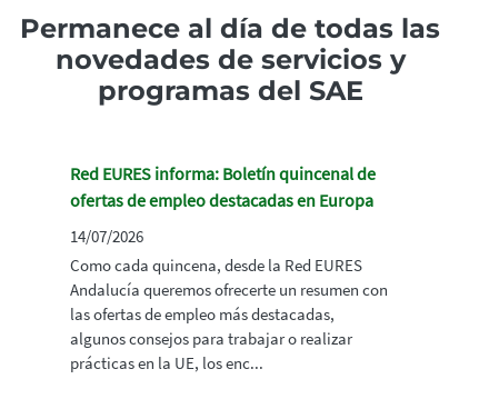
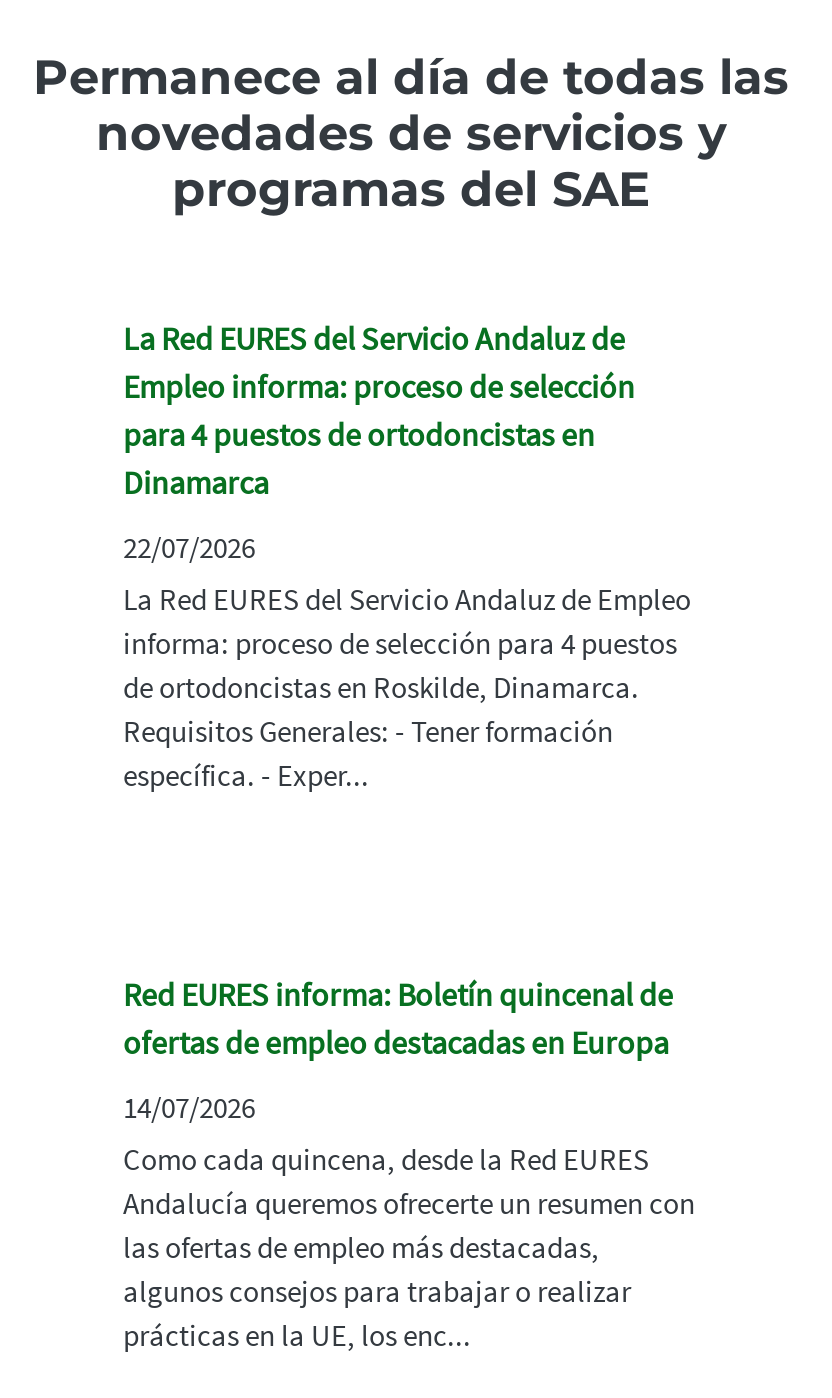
none -> [123,318,691,794] La Red EURES del Servicio Andaluz de | Empleo informa: proceso de selección | para 4 puestos de ortodoncistas en | Dinamarca | 22/07/2026 | La Red EURES del Servicio Andaluz de Empleo | informa: proceso de selección para 4 puestos | de ortodoncistas en Roskilde, Dinamarca. | Requisitos Generales: - Tener formación | específica. - Exper...

